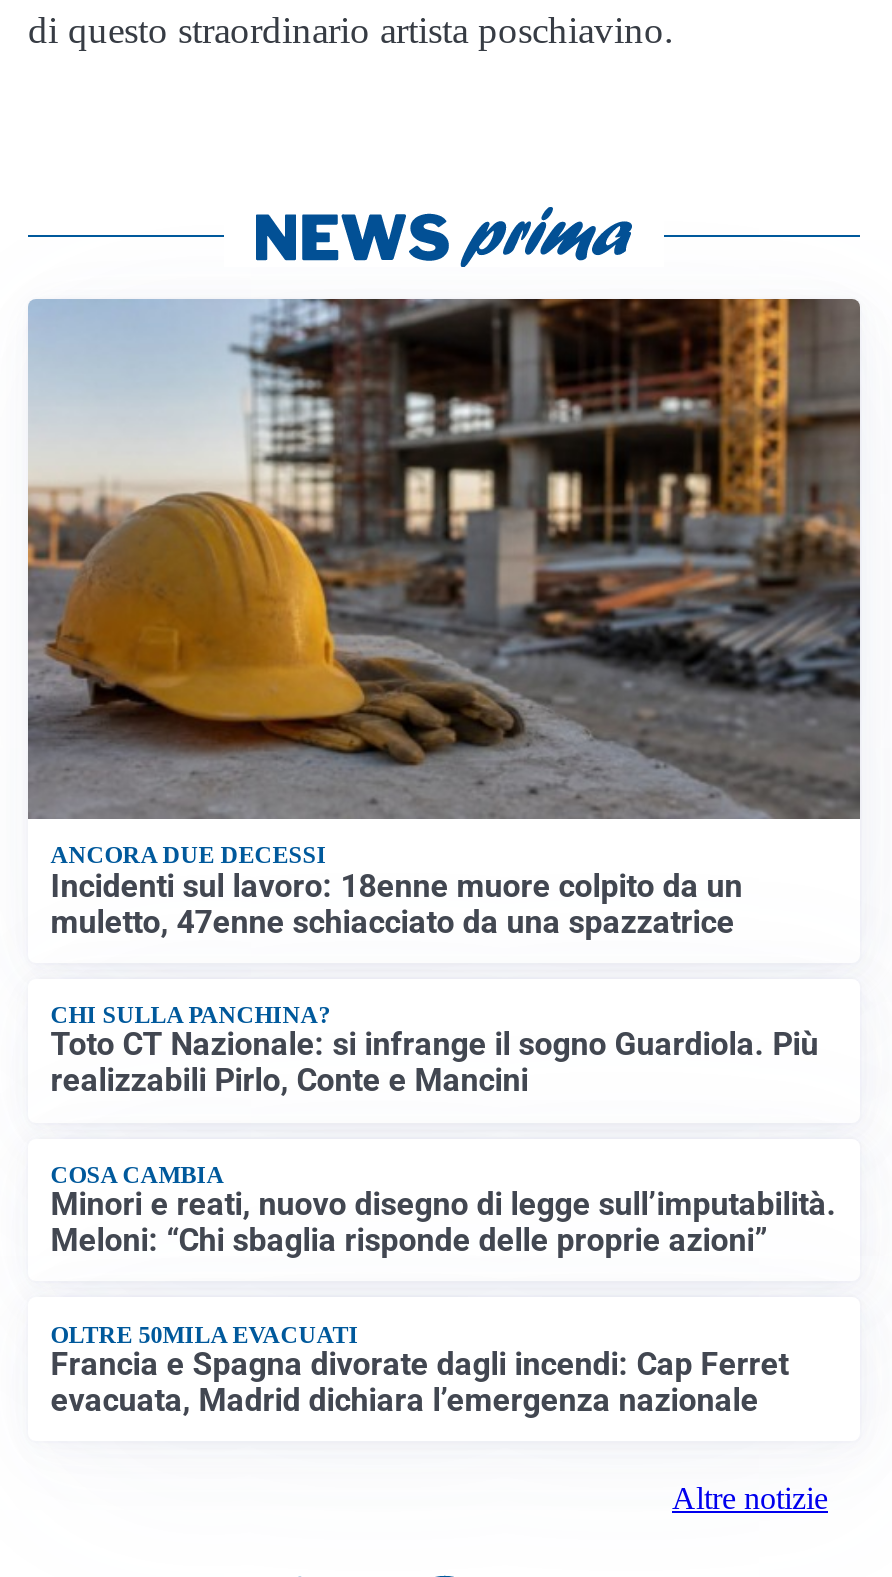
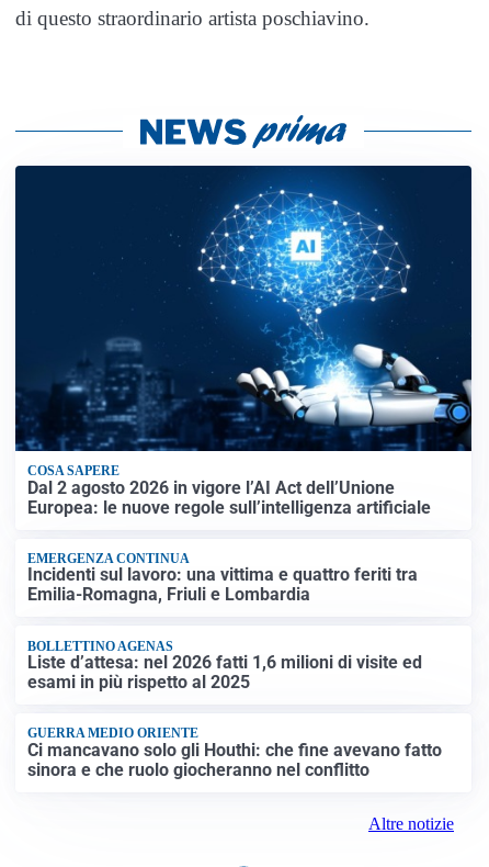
[26,297,862,940] [image] | ANCORA DUE DECESSI | Incidenti sul lavoro: 18enne muore colpito da un | muletto, 47enne schiacciato da una spazzatrice -> [14,165,473,517] [image] | COSA SAPERE | Dal 2 agosto 2026 in vigore l’AI Act dell’Unione | Europea: le nuove regole sull’intelligenza artificiale
[50,1001,818,1100] CHI SULLA PANCHINA? | Toto CT Nazionale: si infrange il sogno Guardiola. Più | realizzabili Pirlo, Conte e Mancini -> [28,551,418,605] EMERGENZA CONTINUA | Incidenti sul lavoro: una vittima e quattro feriti tra | Emilia-Romagna, Friuli e Lombardia
[50,1160,836,1259] COSA CAMBIA | Minori e reati, nuovo disegno di legge sull’imputabilità. | Meloni: “Chi sbaglia risponde delle proprie azioni” -> [28,638,422,693] BOLLETTINO AGENAS | Liste d’attesa: nel 2026 fatti 1,6 milioni di visite ed | esami in più rispetto al 2025
[50,1320,788,1419] OLTRE 50MILA EVACUATI | Francia e Spagna divorate dagli incendi: Cap Ferret | evacuata, Madrid dichiara l’emergenza nazionale -> [28,726,442,780] GUERRA MEDIO ORIENTE | Ci mancavano solo gli Houthi: che fine avevano fatto | sinora e che ruolo giocheranno nel conflitto

